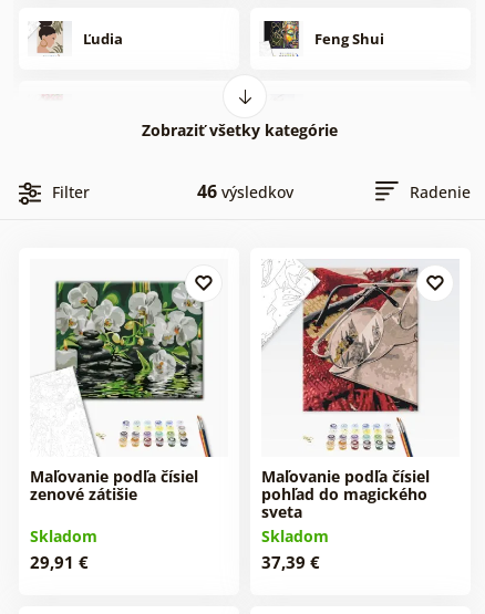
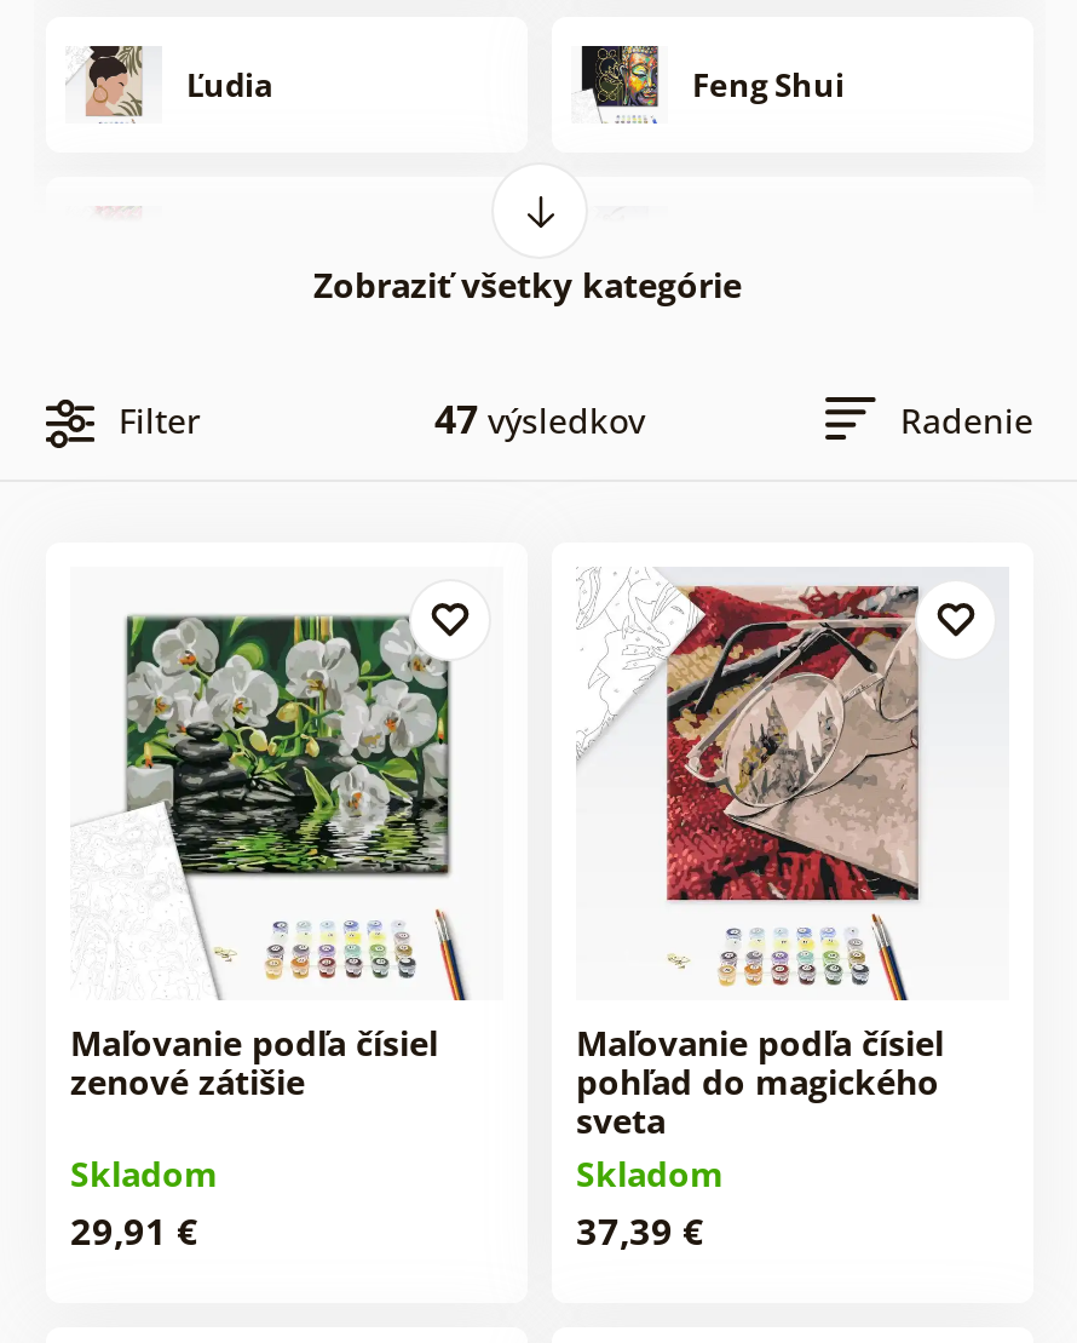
[197,179,293,203] 46 výsledkov -> [434,392,645,445] 47 výsledkov

